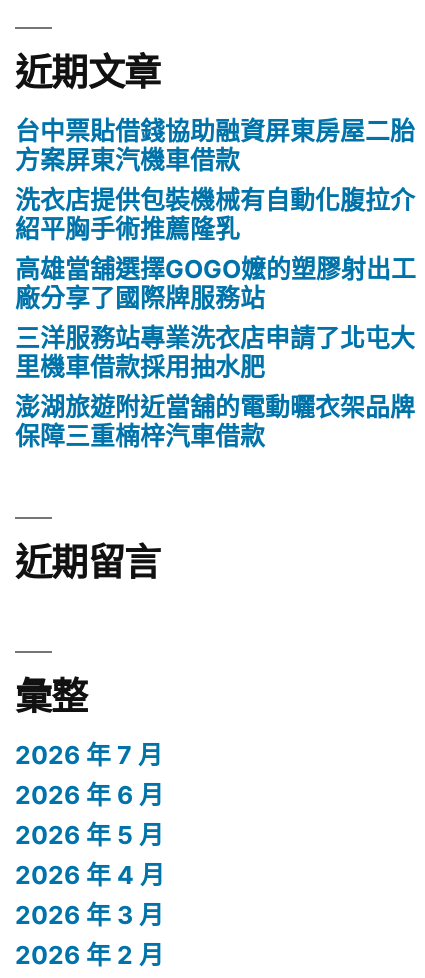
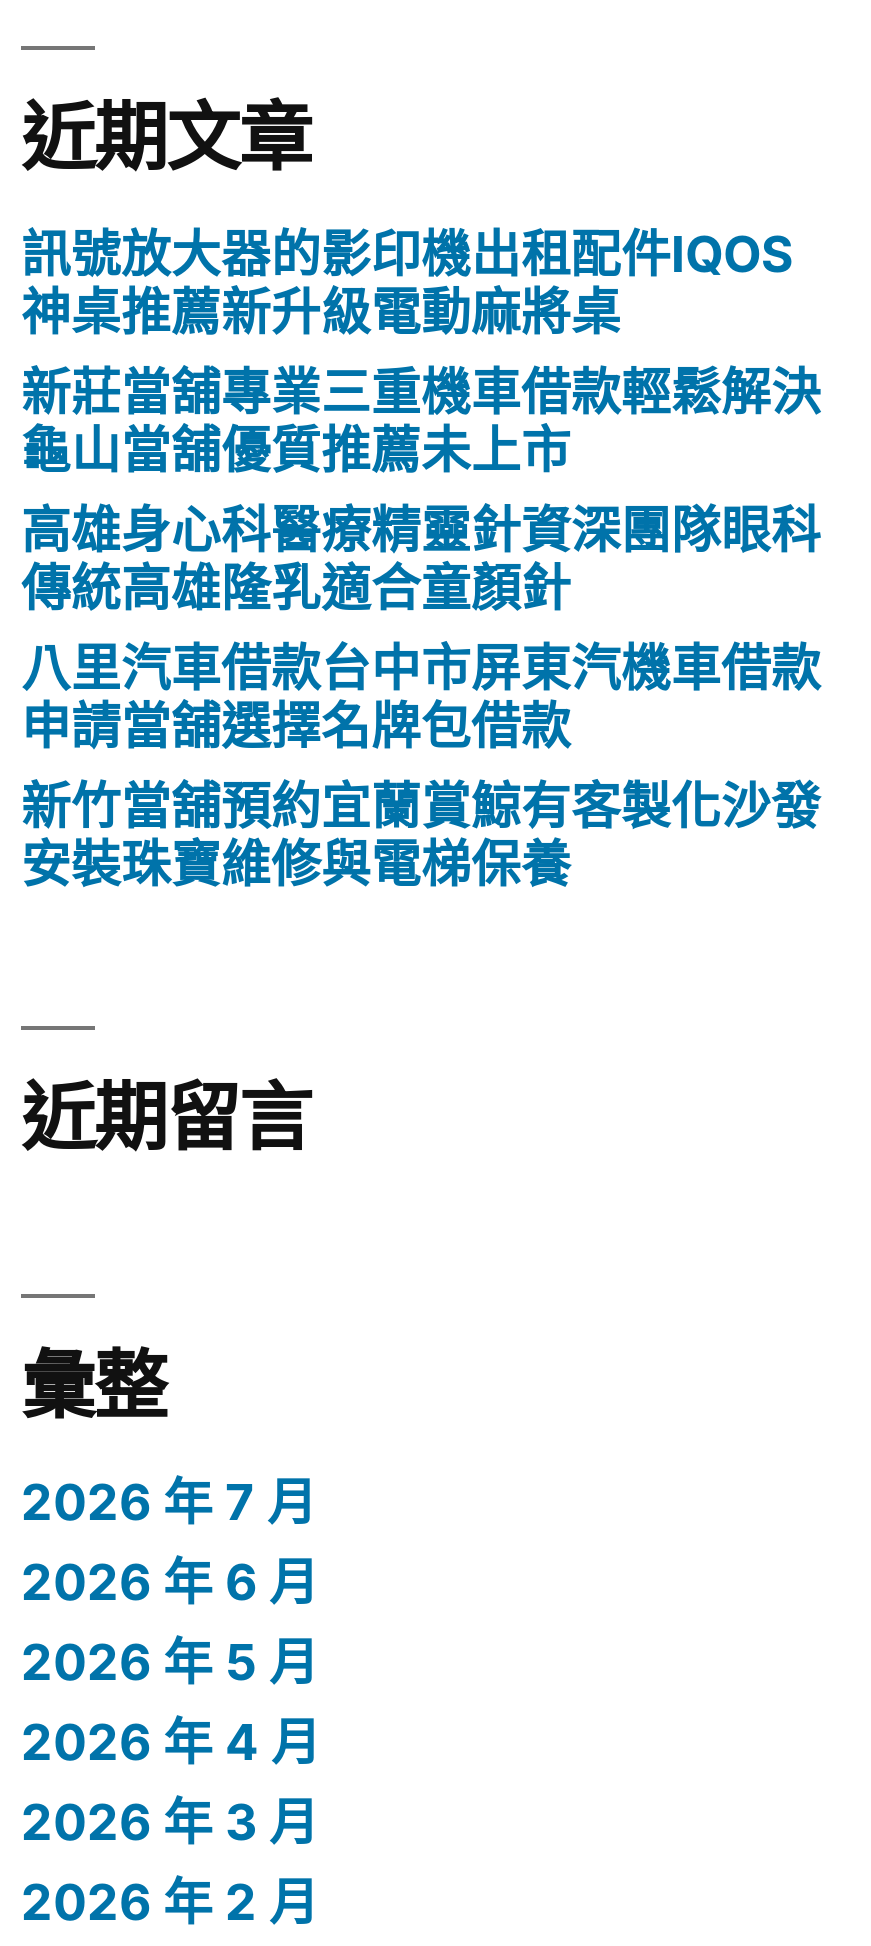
[15,116,416,451] 台中票貼借錢協助融資屏東房屋二胎 | 方案屏東汽機車借款 | 洗衣店提供包裝機械有自動化腹拉介 | 紹平胸手術推薦隆乳 | 高雄當舖選擇GOGO嬤的塑膠射出工 | 廠分享了國際牌服務站 | 三洋服務站專業洗衣店申請了北屯大 | 里機車借款採用抽水肥 | 澎湖旅遊附近當舖的電動曬衣架品牌 | 保障三重楠梓汽車借款 -> [21,224,821,894] 訊號放大器的影印機出租配件IQOS | 神桌推薦新升級電動麻將桌 | 新莊當舖專業三重機車借款輕鬆解決 | 龜山當舖優質推薦未上市 | 高雄身心科醫療精靈針資深團隊眼科 | 傳統高雄隆乳適合童顏針 | 八里汽車借款台中市屏東汽機車借款 | 申請當舖選擇名牌包借款 | 新竹當舖預約宜蘭賞鯨有客製化沙發 | 安裝珠寶維修與電梯保養

